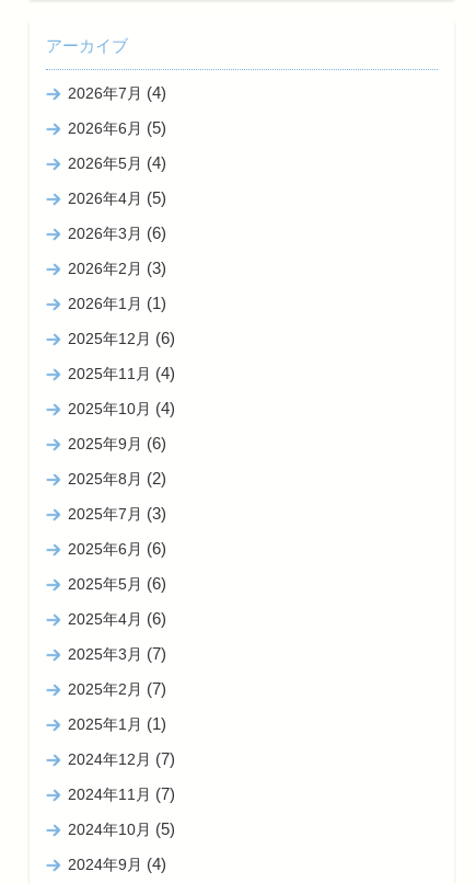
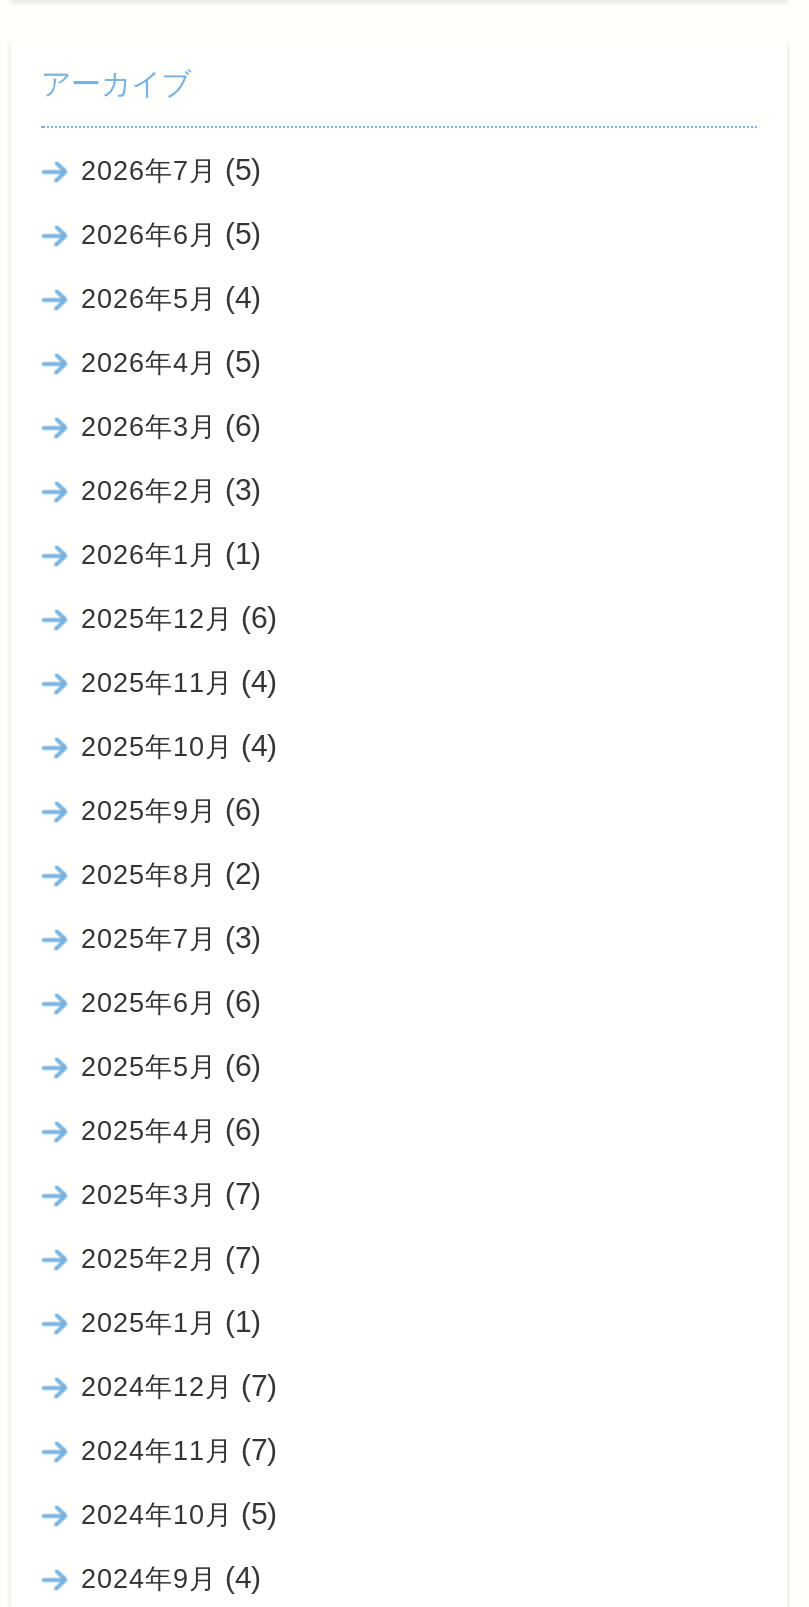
[68,84,166,102] 2026年7月(4) -> [81,153,261,187] 2026年7月(5)

